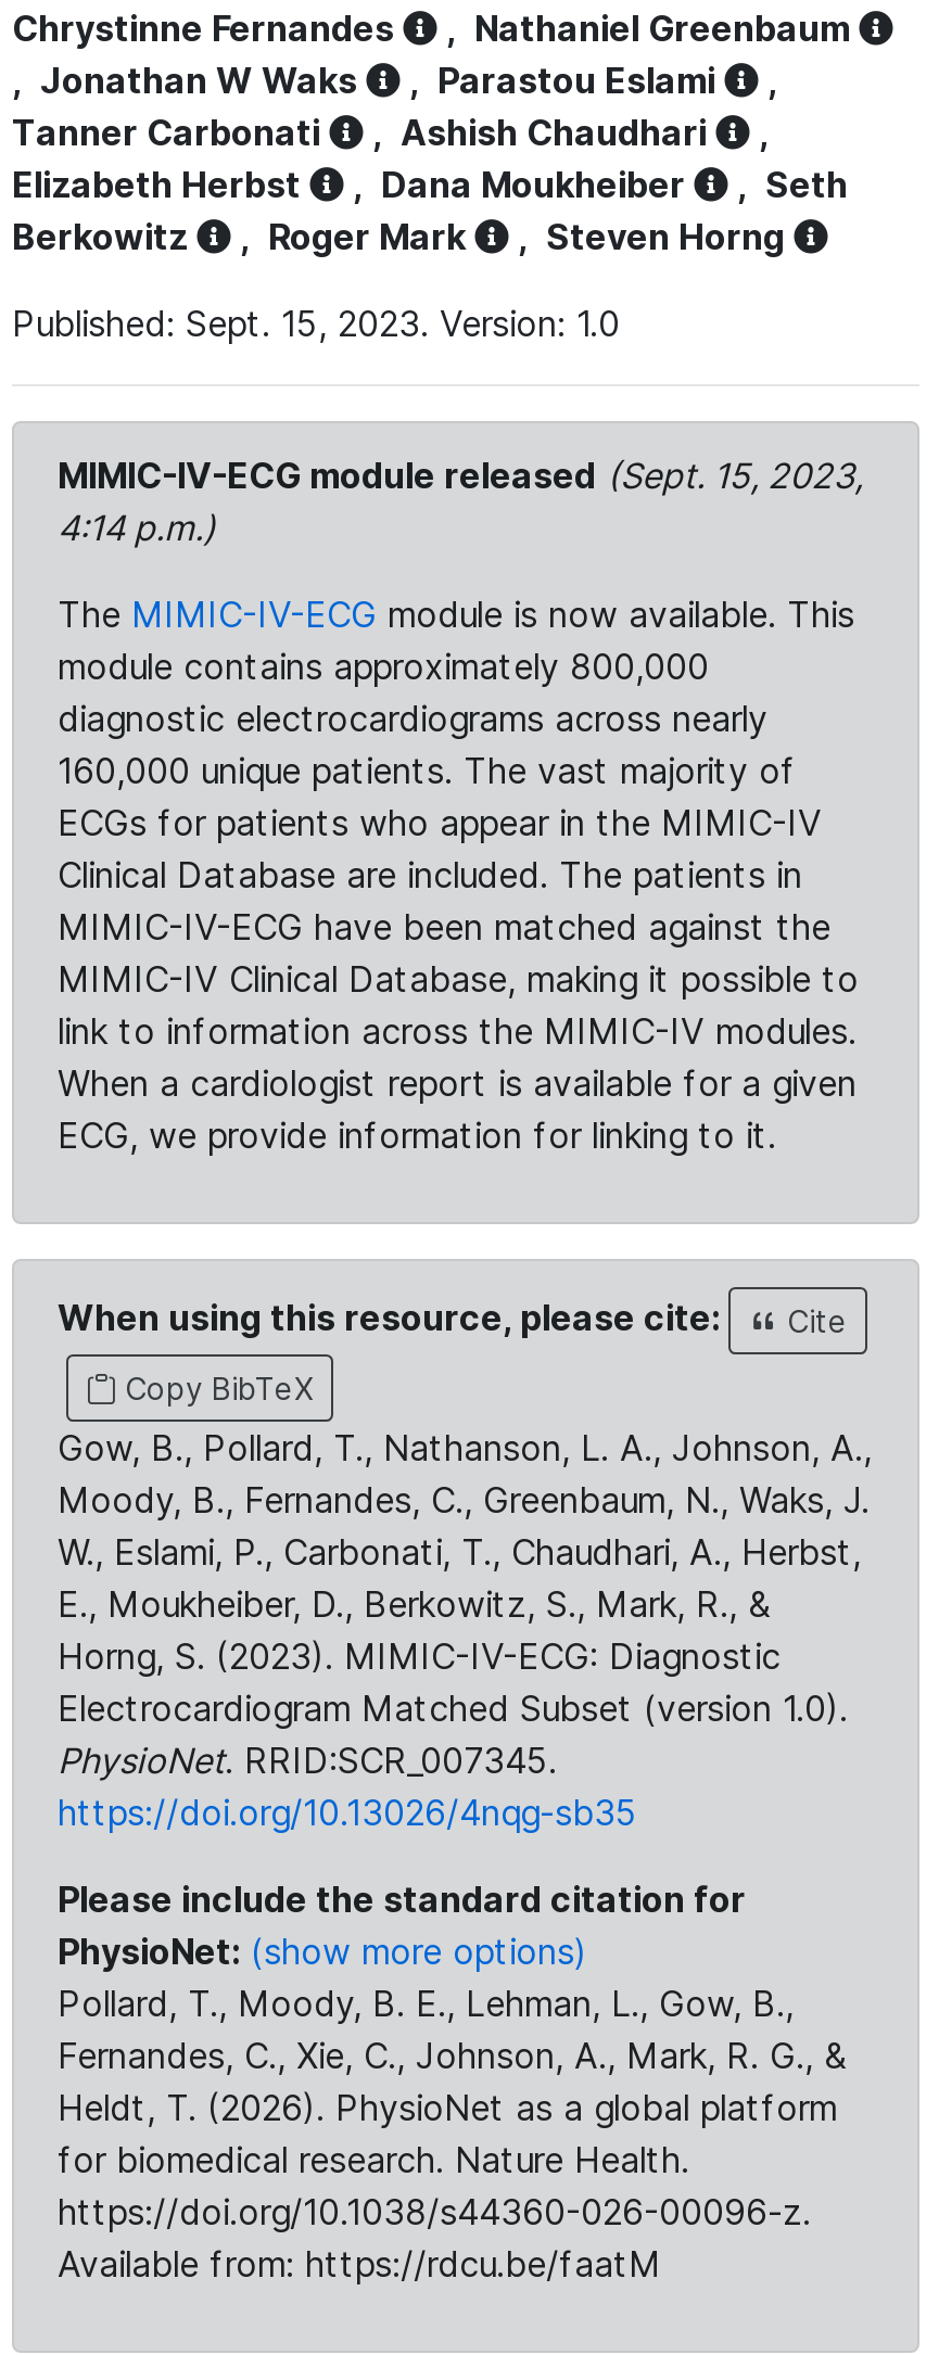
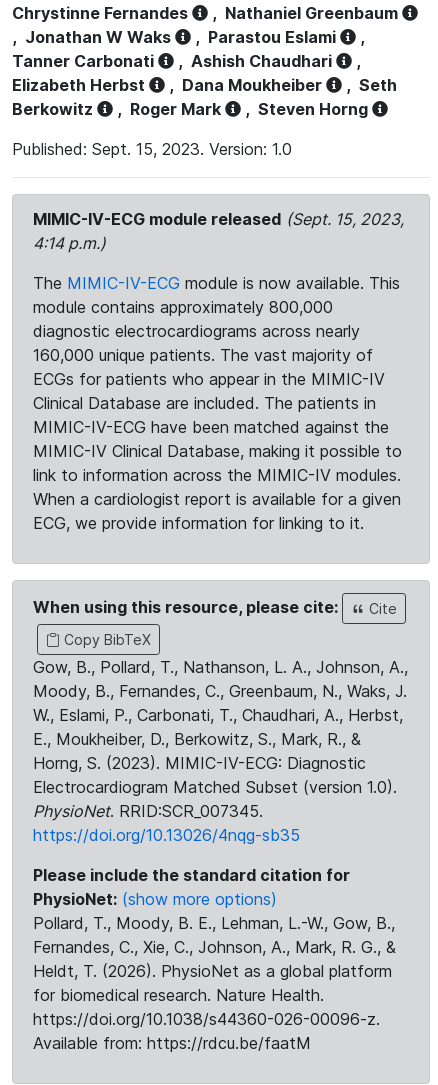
[58,1982,794,2025] Pollard, T., Moody, B. E., Lehman, L., Gow, B., -> [33,913,395,933] Pollard, T., Moody, B. E., Lehman, L.-W., Gow, B.,

